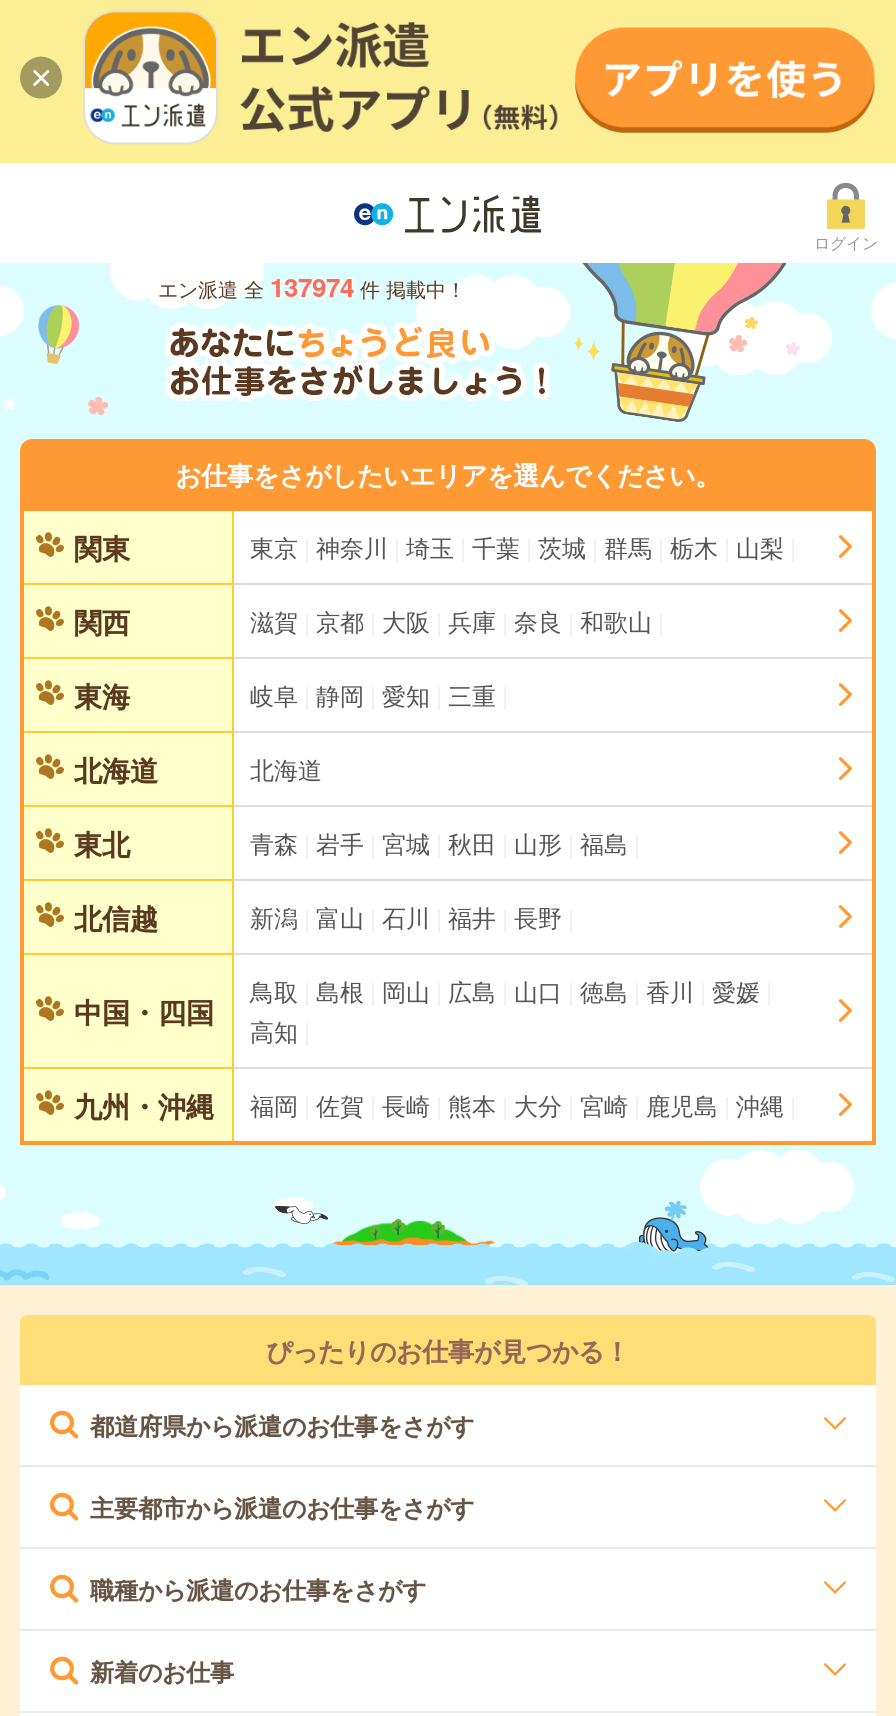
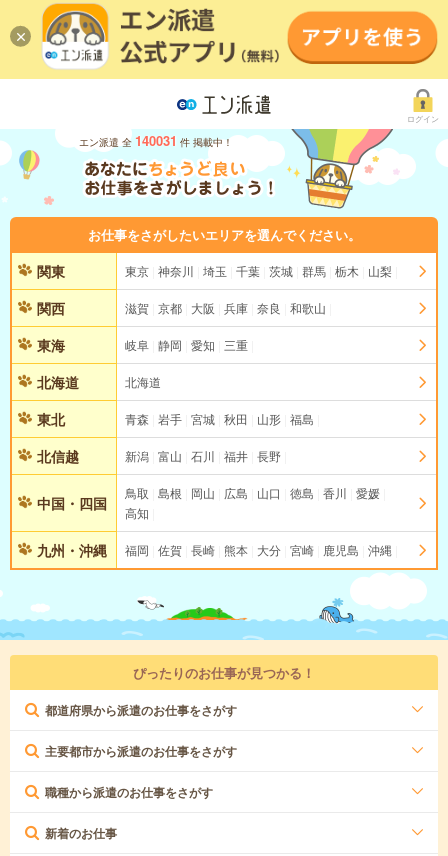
[158,268,466,306] エン派遣 全 137974 件 掲載中！ -> [79,131,233,150] エン派遣 全 140031 件 掲載中！

